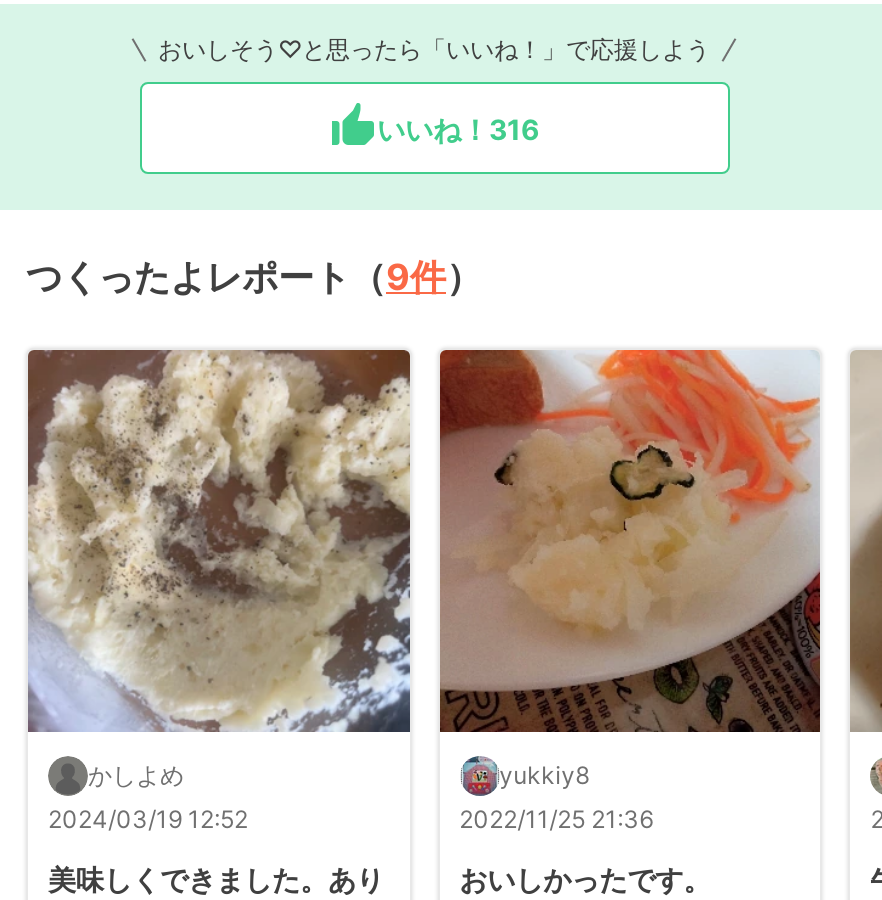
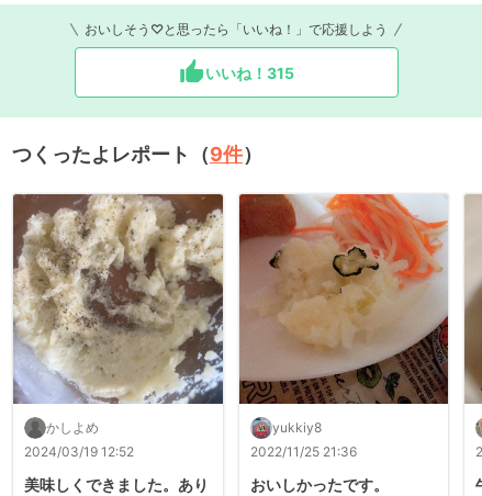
[377,111,539,145] いいね！316 -> [205,63,294,82] いいね！315

